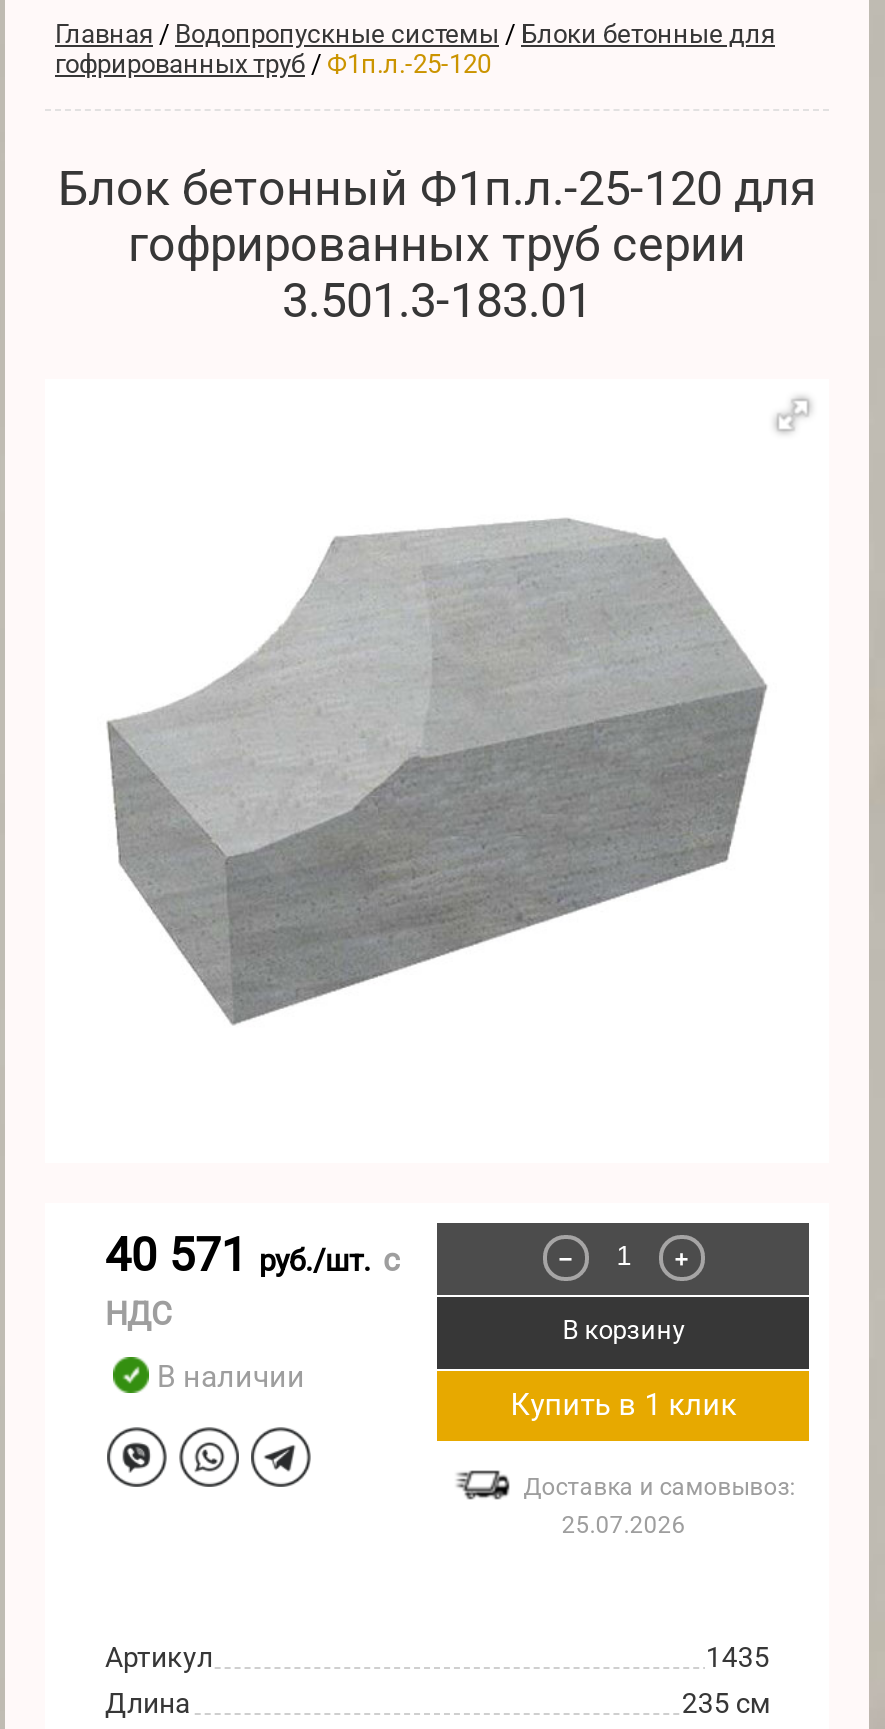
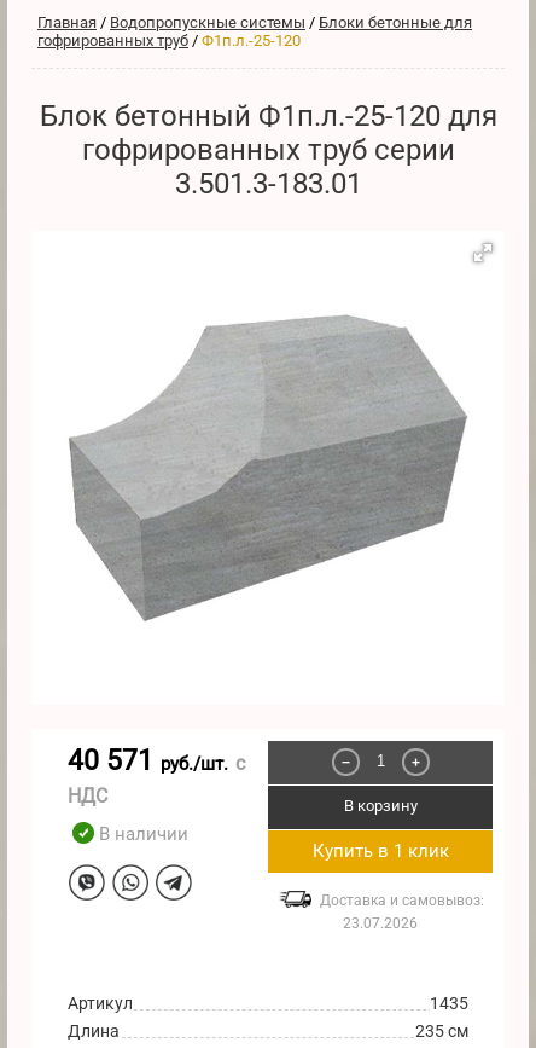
[562,1511,686,1539] 25.07.2026 -> [343,915,418,932] 23.07.2026

